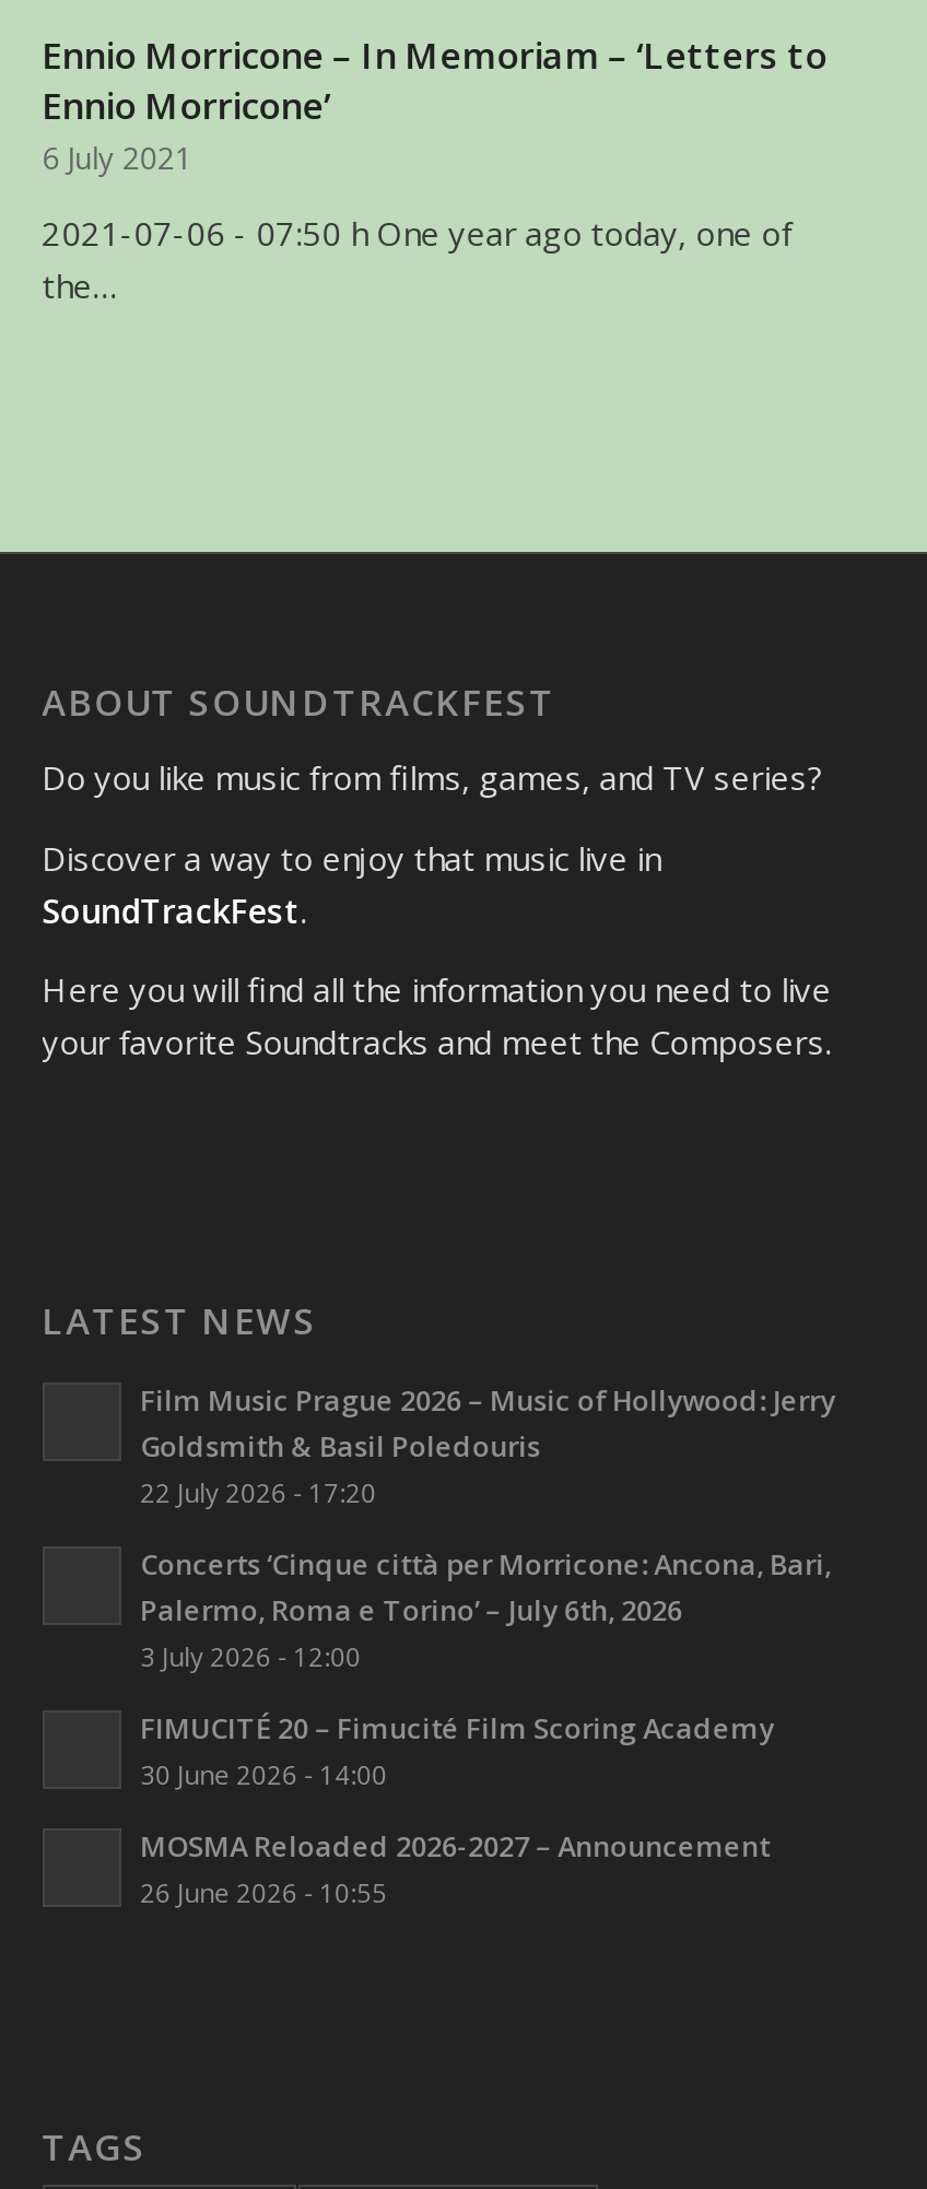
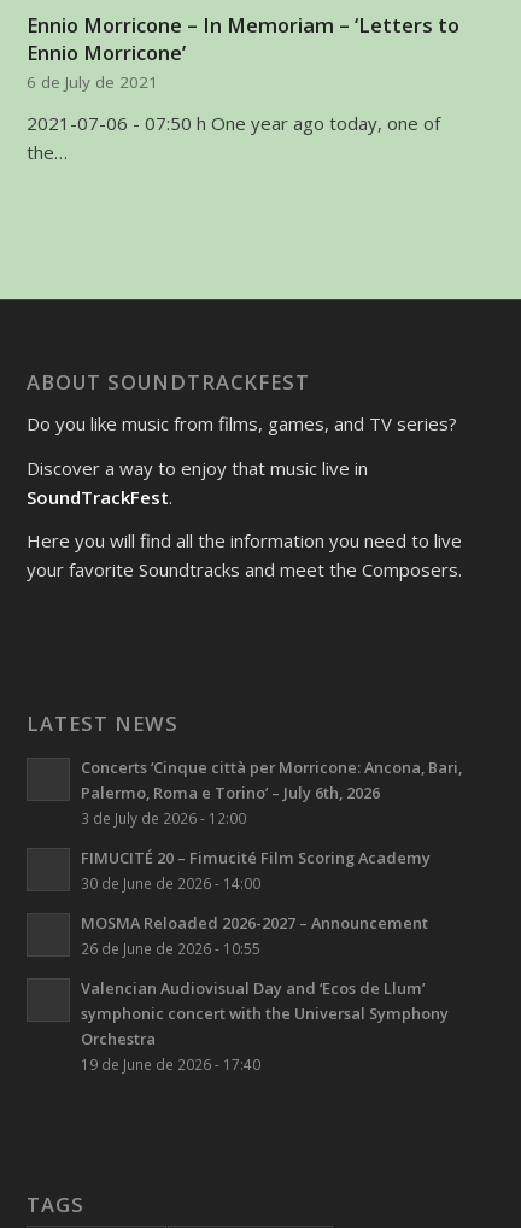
[42,139,193,178] 6 July 2021 -> [26,71,158,93] 6 de July de 2021
[140,1380,835,1509] Film Music Prague 2026 – Music of Hollywood: Jerry | Goldsmith & Basil Poledouris | 22 July 2026 - 17:20 -> none
moved [140,1544,831,1629] -> [80,756,461,803]: Concerts ‘Cinque città per Morricone: Ancona, Bari, | Palermo, Roma e Torino’ – July 6th, 2026
[140,1638,361,1673] 3 July 2026 - 12:00 -> [80,808,246,828] 3 de July de 2026 - 12:00
moved [140,1708,774,1747] -> [80,847,430,869]: FIMUCITÉ 20 – Fimucité Film Scoring Academy
[140,1756,387,1791] 30 June 2026 - 14:00 -> [80,873,260,893] 30 de June de 2026 - 14:00
moved [140,1826,770,1866] -> [80,912,428,934]: MOSMA Reloaded 2026-2027 – Announcement
[140,1874,387,1909] 26 June 2026 - 10:55 -> [80,938,448,1074] 26 de June de 2026 - 10:55 | Valencian Audiovisual Day and ‘Ecos de Llum’ | symphonic concert with the Universal Symphony | Orchestra | 19 de June de 2026 - 17:40

